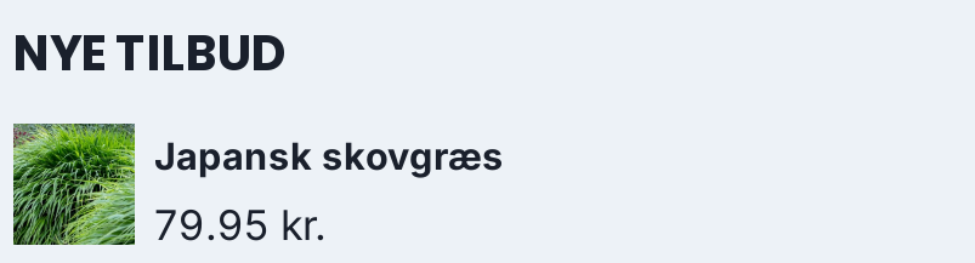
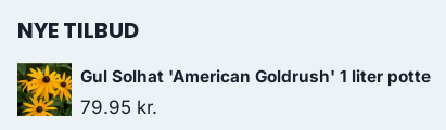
[11,121,504,247] [image] | Japansk skovgræs -> [17,62,431,117] [image] | Gul Solhat 'American Goldrush' 1 liter potte

